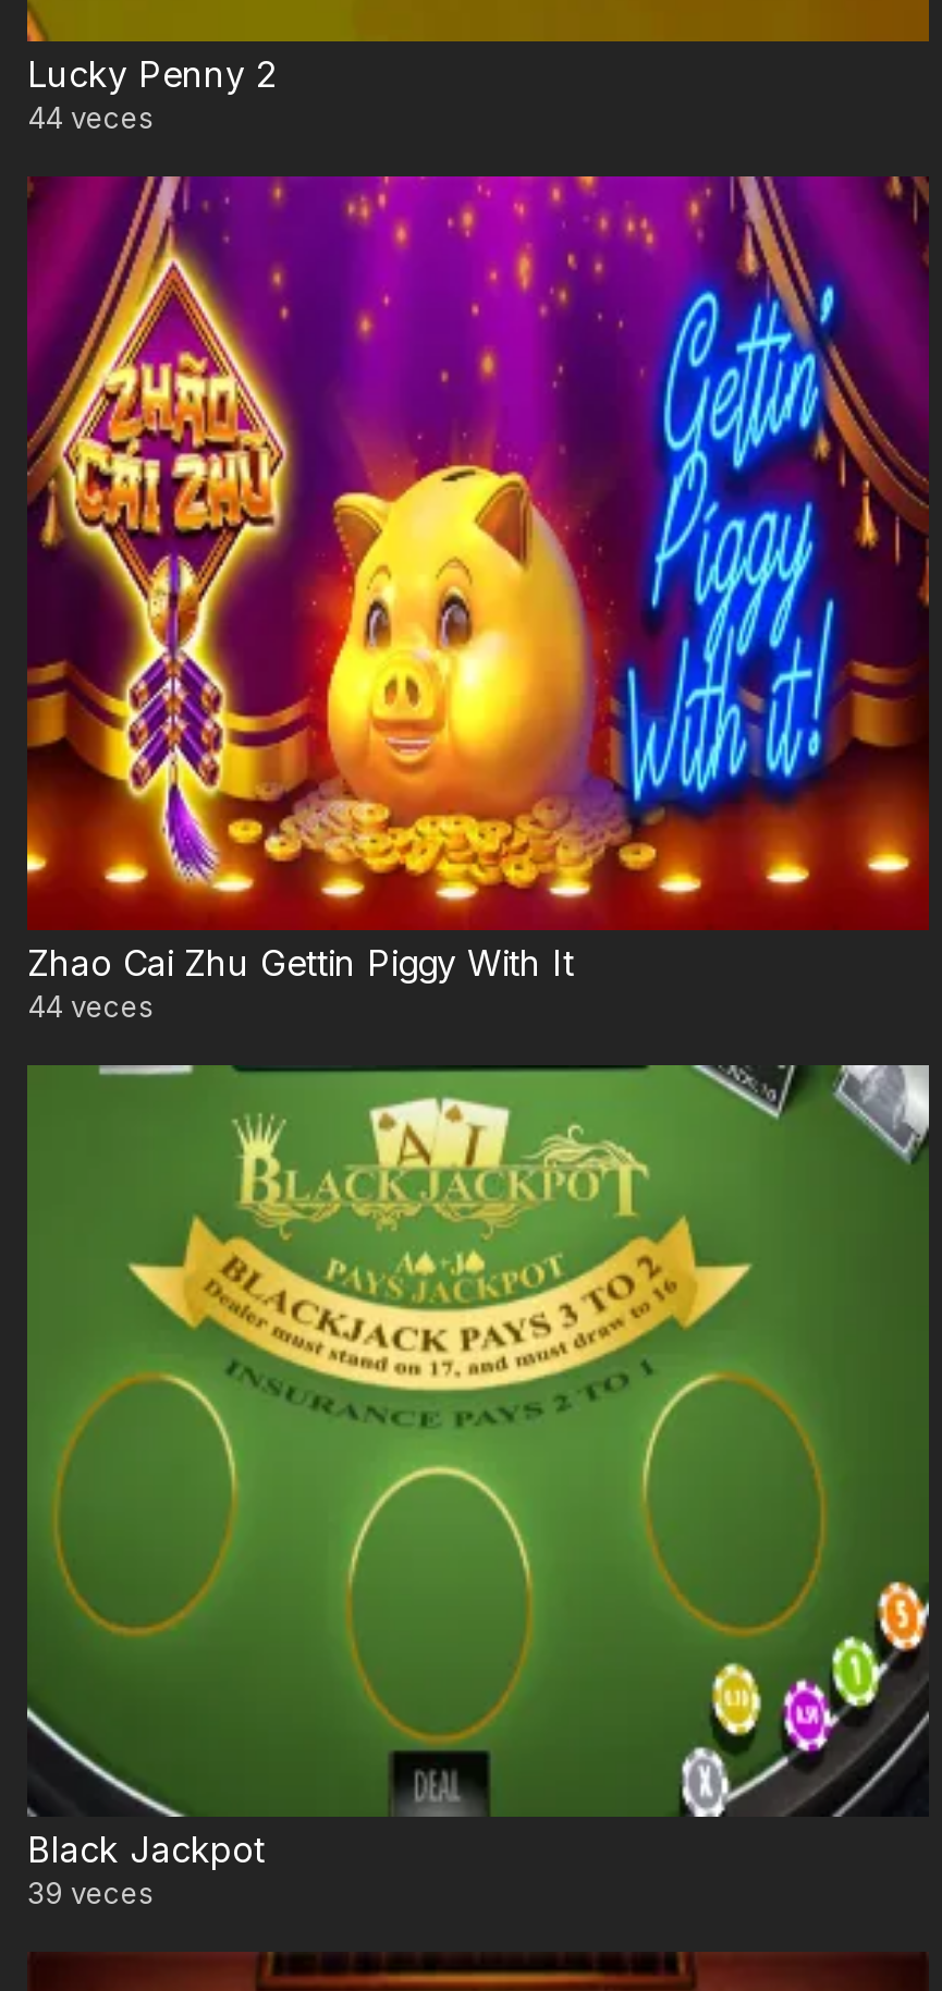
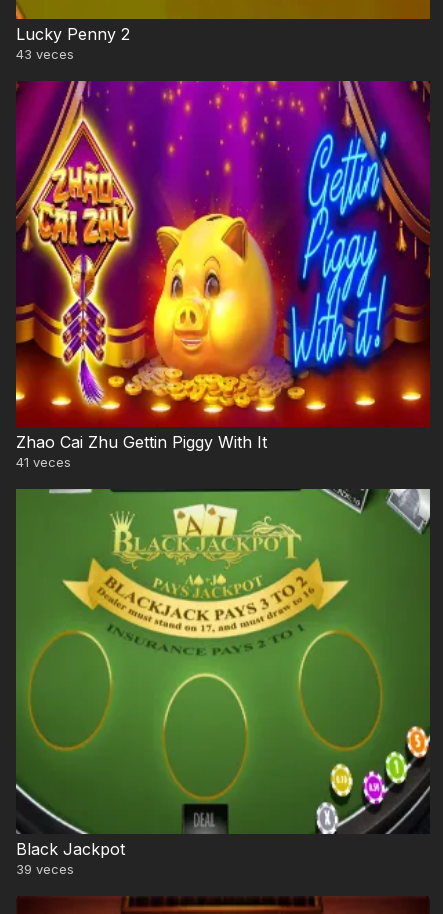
[27,101,154,136] 44 veces -> [16,46,74,62] 43 veces
[27,988,154,1023] 44 veces -> [16,453,71,469] 41 veces

